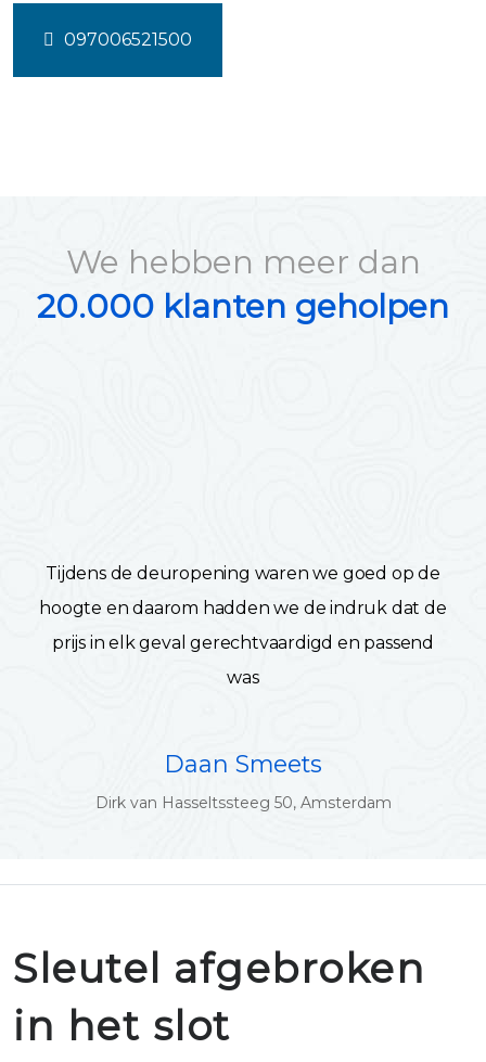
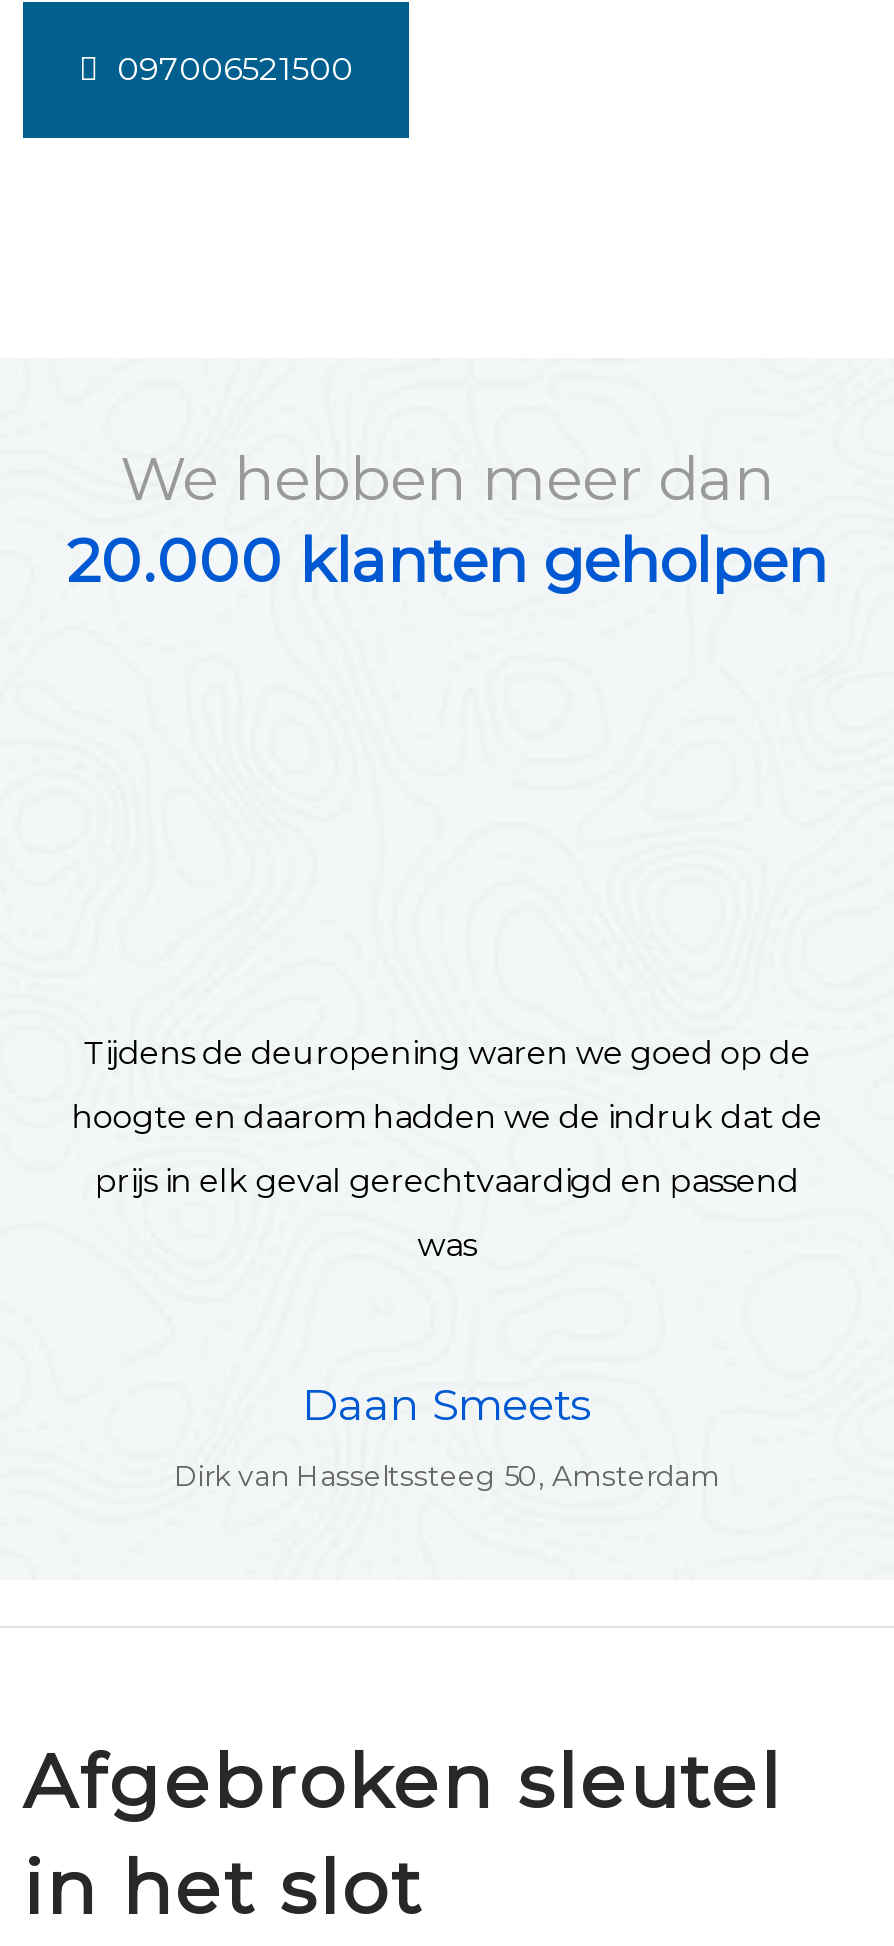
[13,944,424,993] Sleutel afgebroken -> [23,1736,783,1826] Afgebroken sleutel

